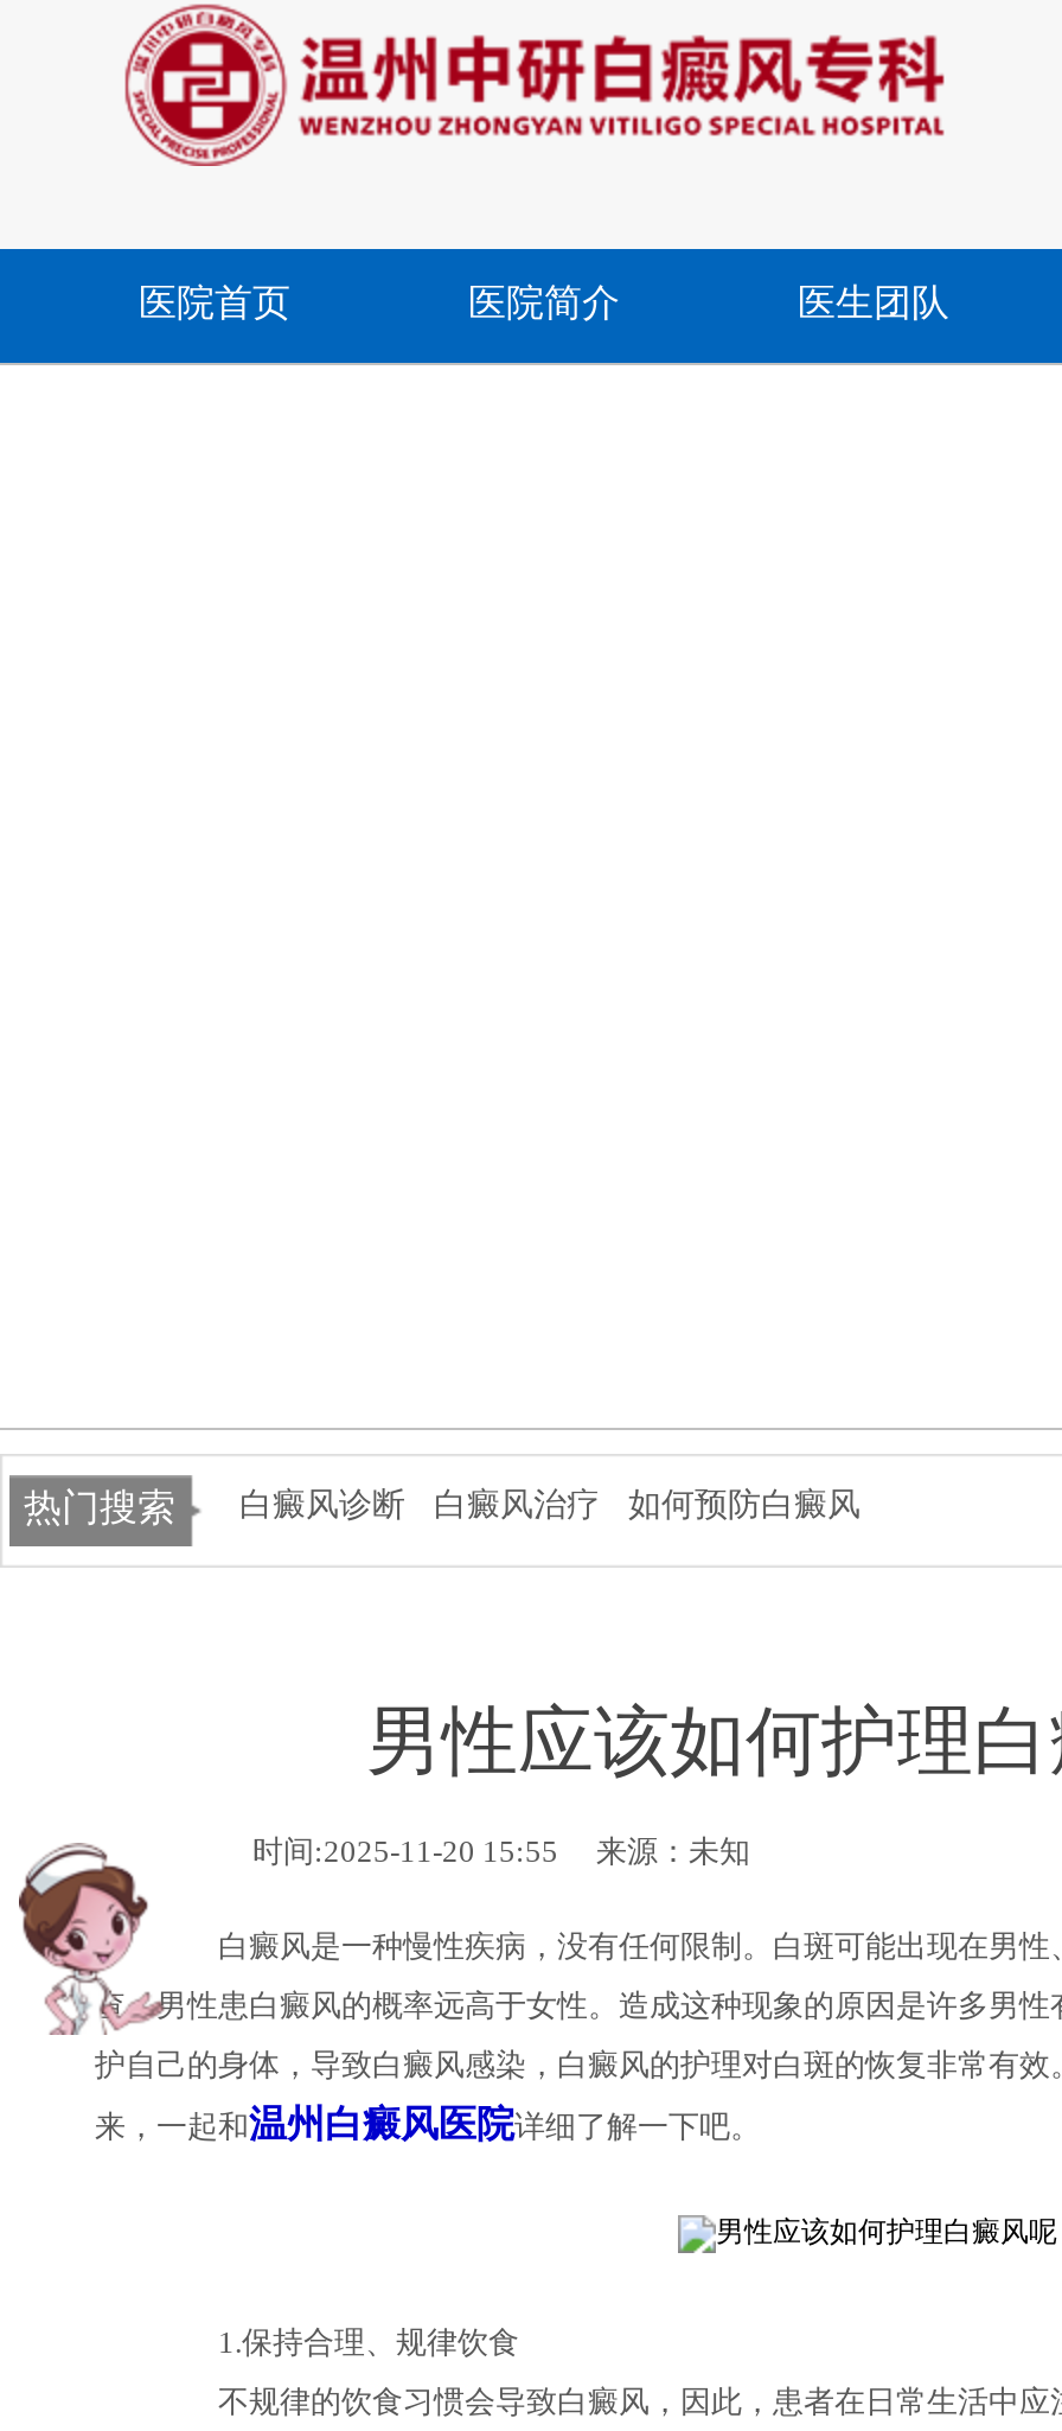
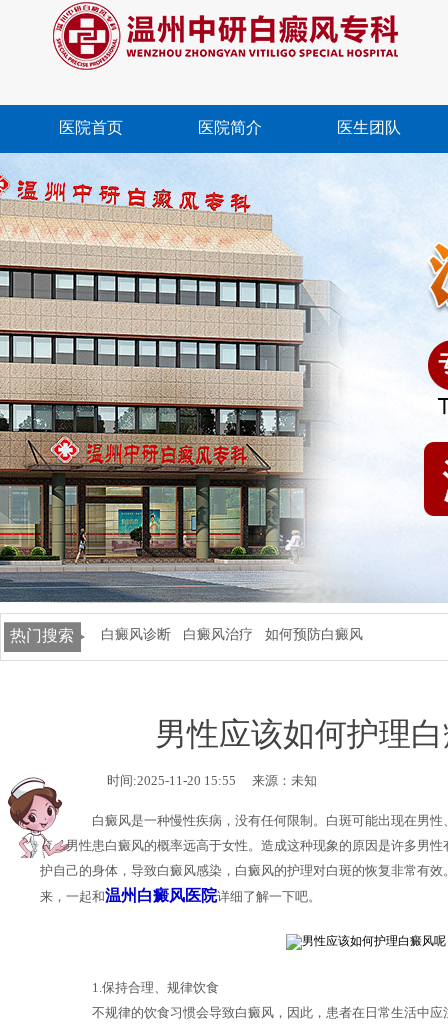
none -> [3,154,445,603] [image]

